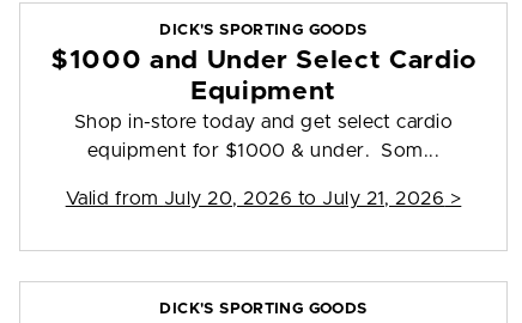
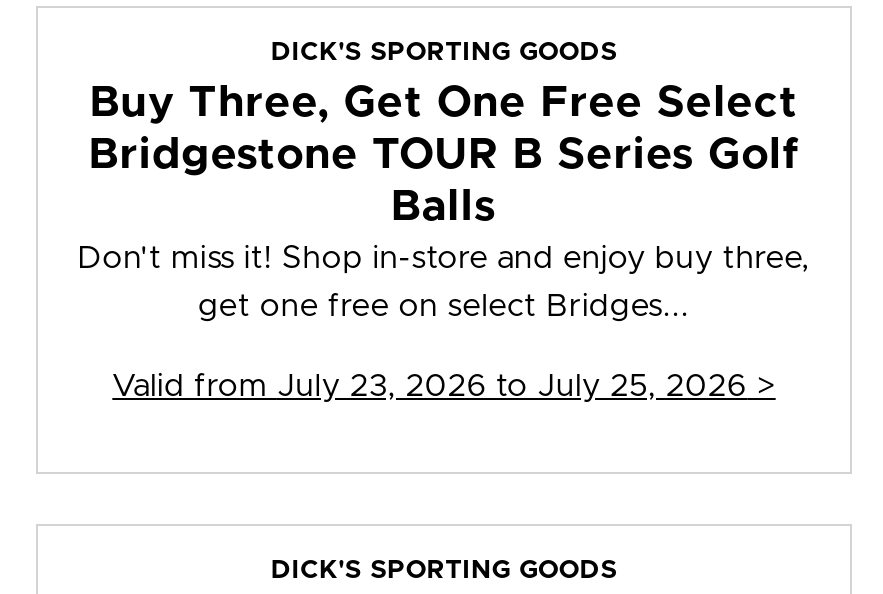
[50,48,477,132] $1000 and Under Select Cardio | Equipment | Shop in-store today and get select cardio -> [77,82,811,274] Buy Three, Get One Free Select | Bridgestone TOUR B Series Golf | Balls | Don't miss it! Shop in-store and enjoy buy three,
[87,141,440,161] equipment for $1000 & under. Som... -> [198,290,690,322] get one free on select Bridges...
[65,189,461,208] Valid from July 20, 2026 to July 21, 2026 > -> [112,370,776,402] Valid from July 23, 2026 to July 25, 2026 >

